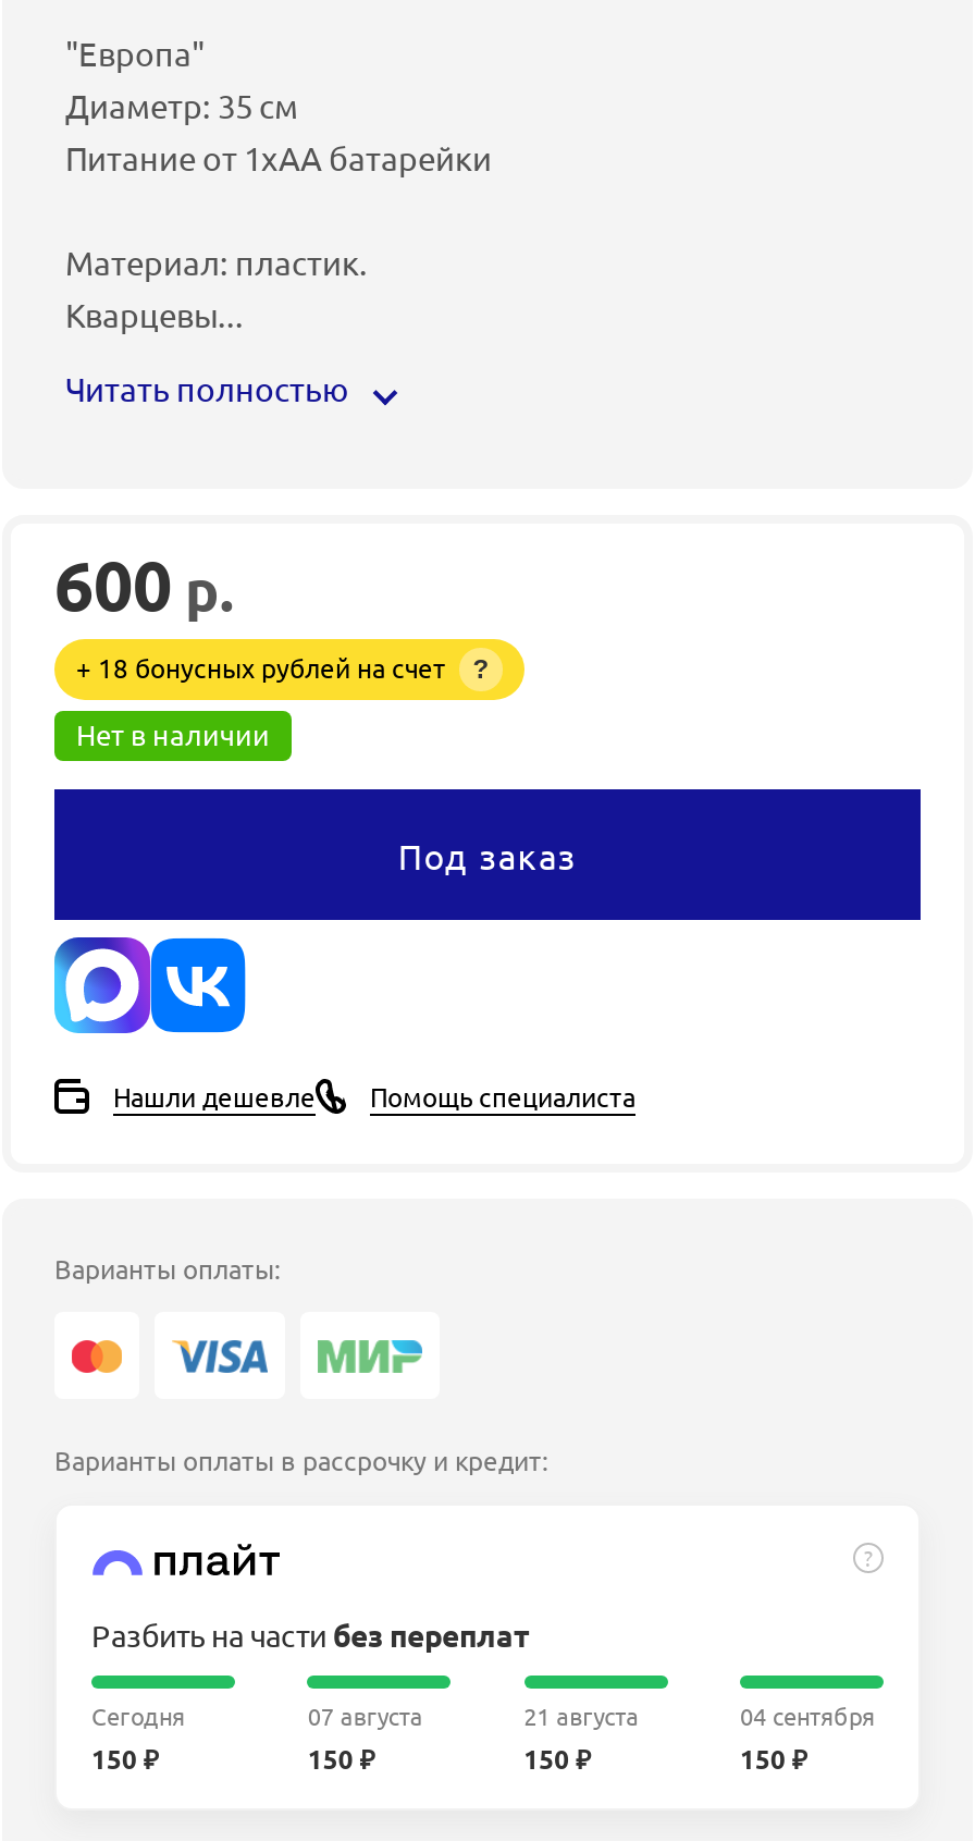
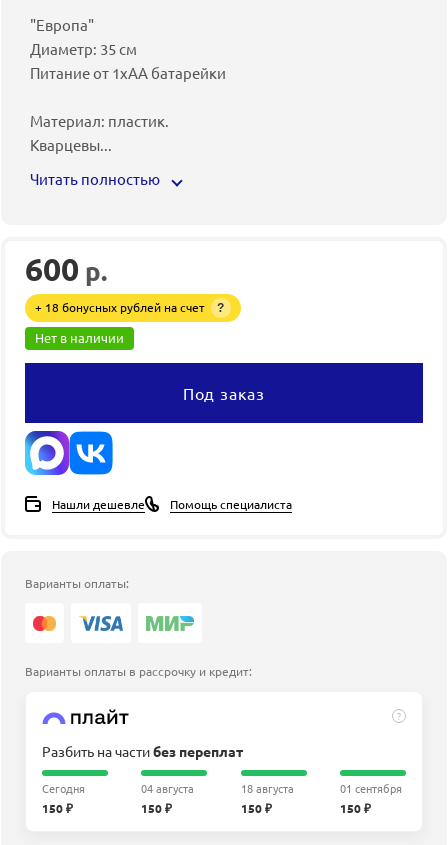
[308,1696,423,1731] 07 августа -> [141,779,194,795] 04 августа
[524,1696,639,1731] 21 августа -> [241,779,294,795] 18 августа
[740,1696,875,1731] 04 сентября -> [340,779,402,795] 01 сентября

